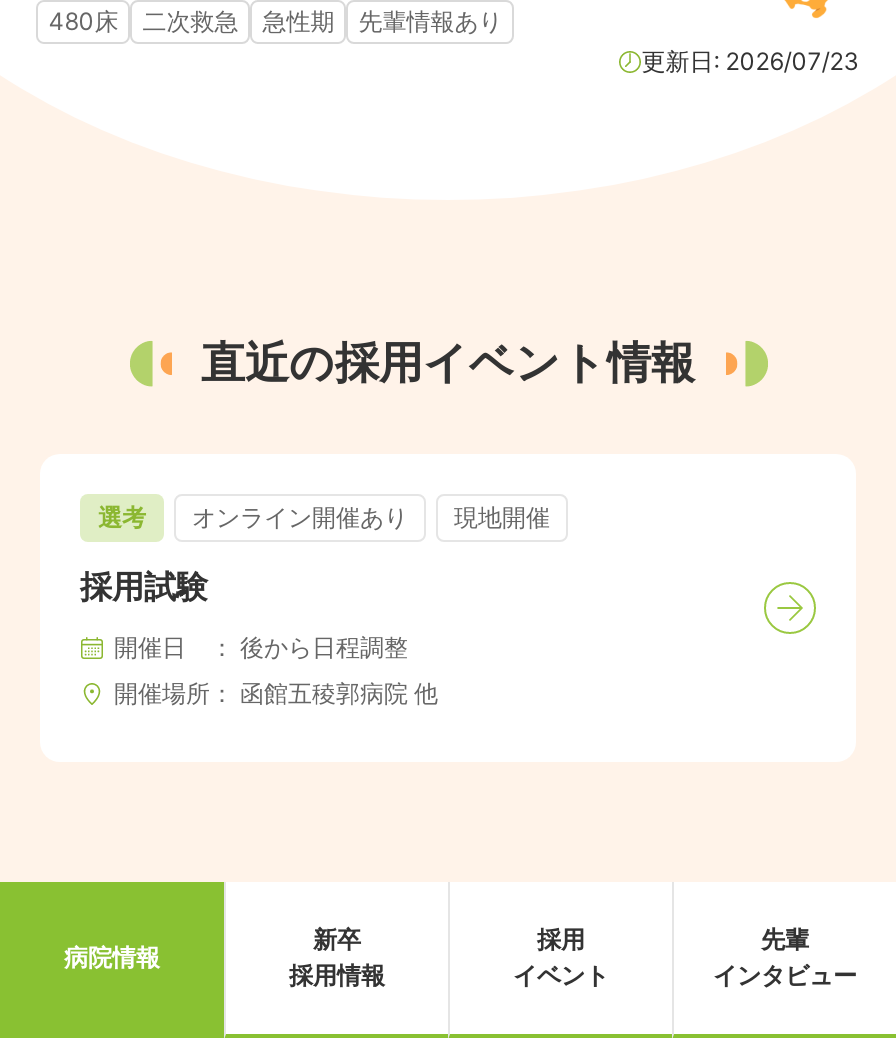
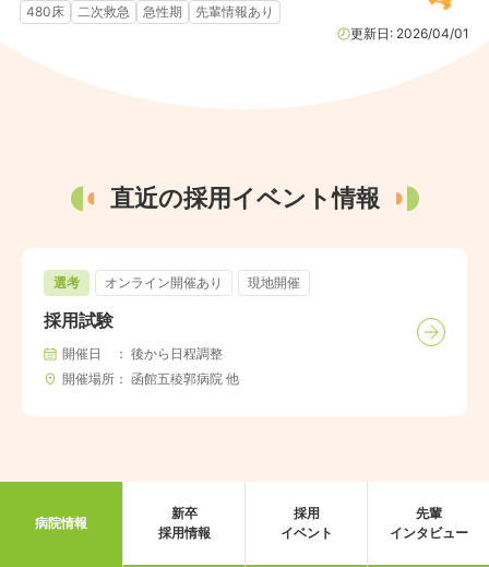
[642,45,860,75] 更新日: 2026/07/23 -> [350,25,469,41] 更新日: 2026/04/01

